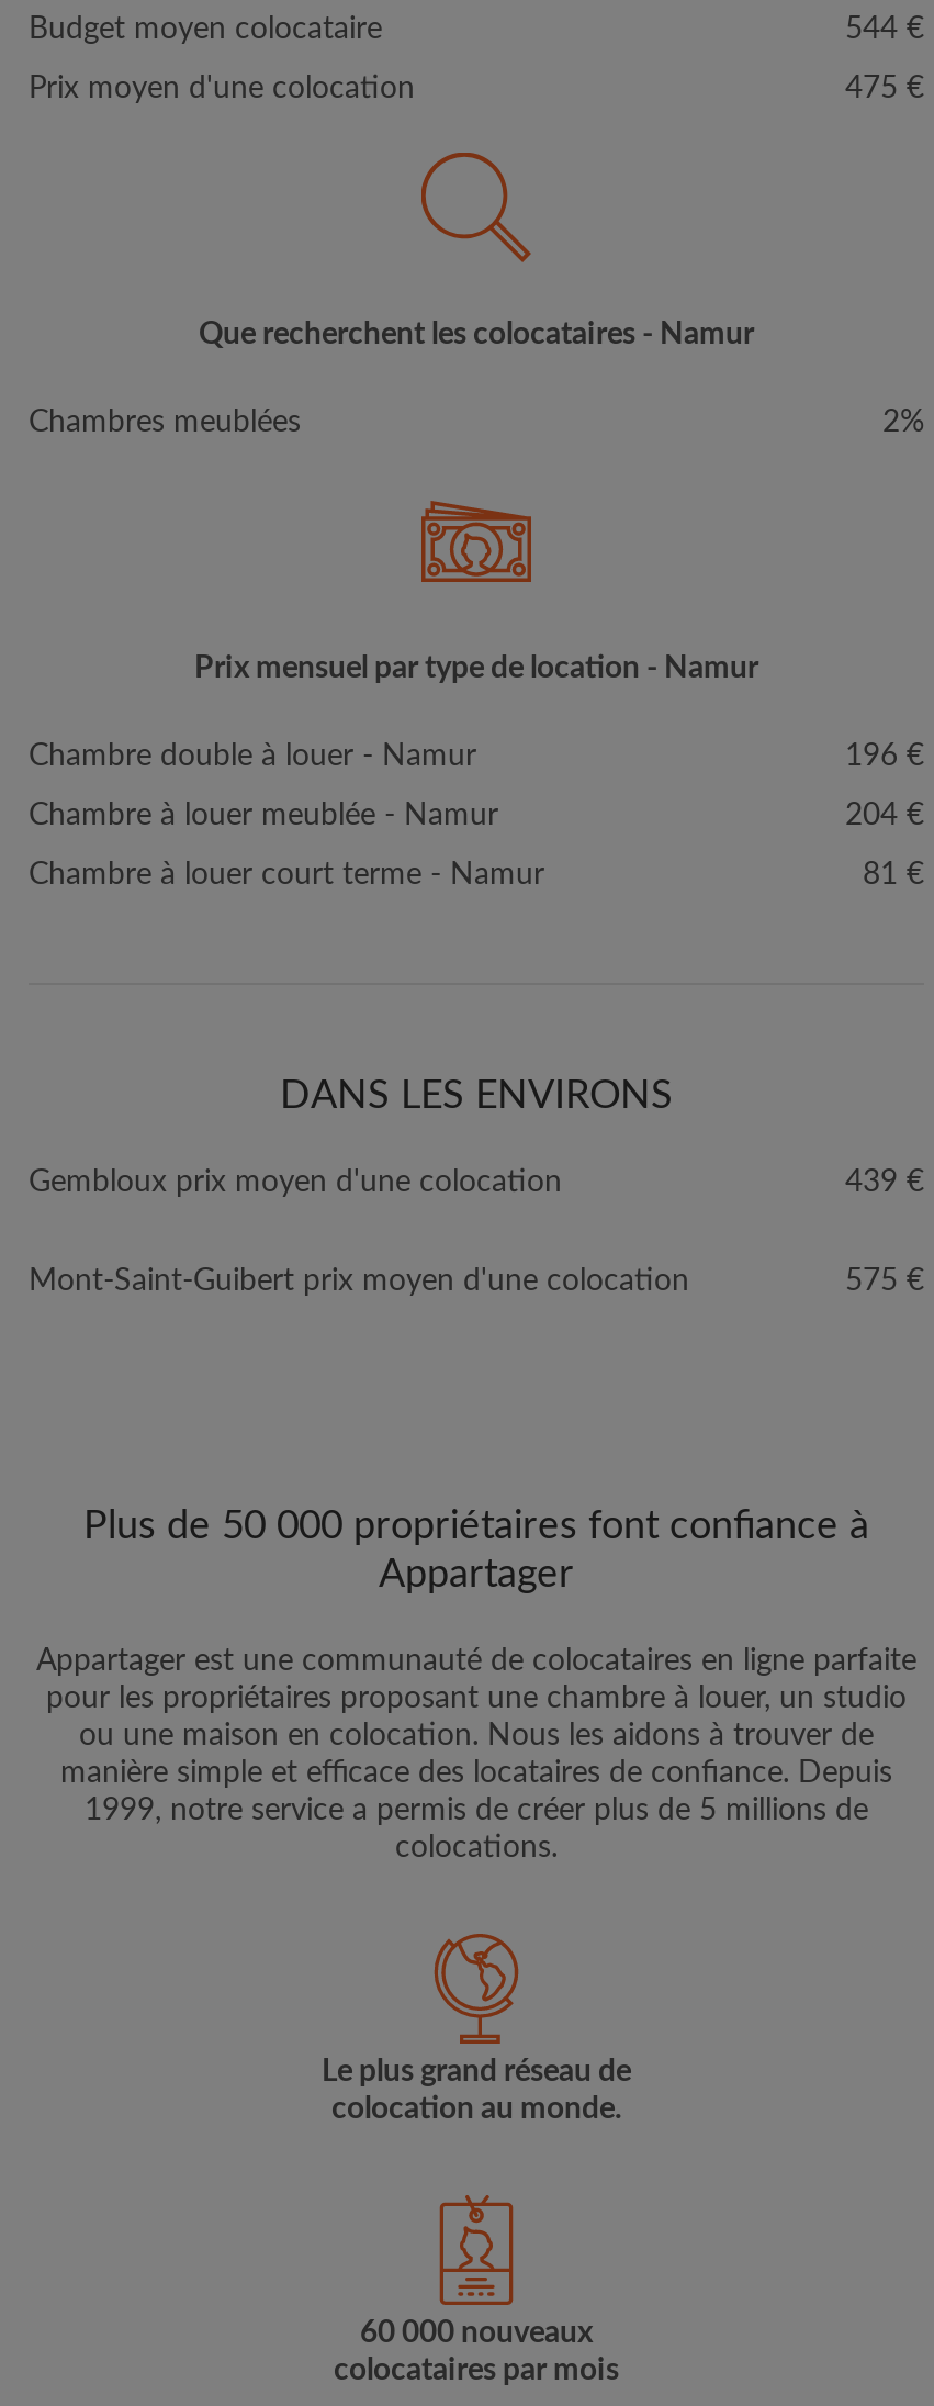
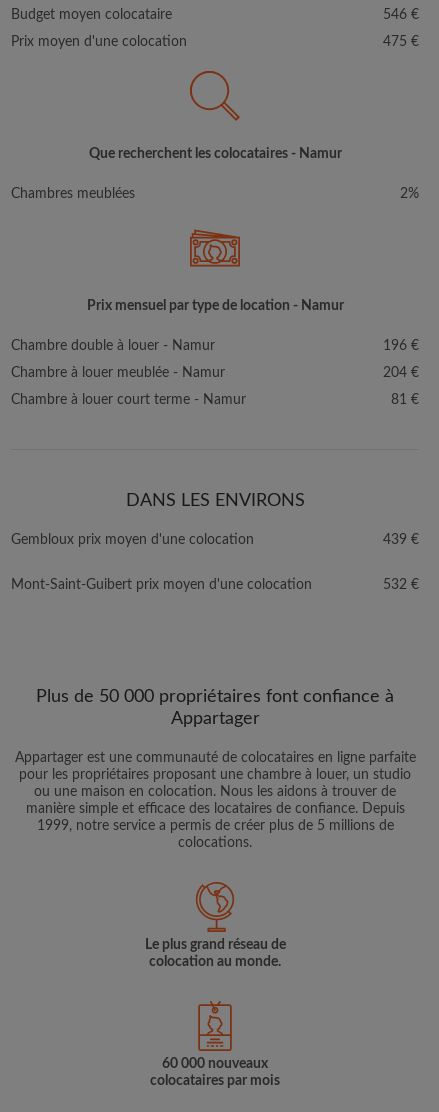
[845,14,924,45] 544 € -> [383,8,419,22] 546 €
[845,1266,924,1297] 575 € -> [383,578,419,592] 532 €

